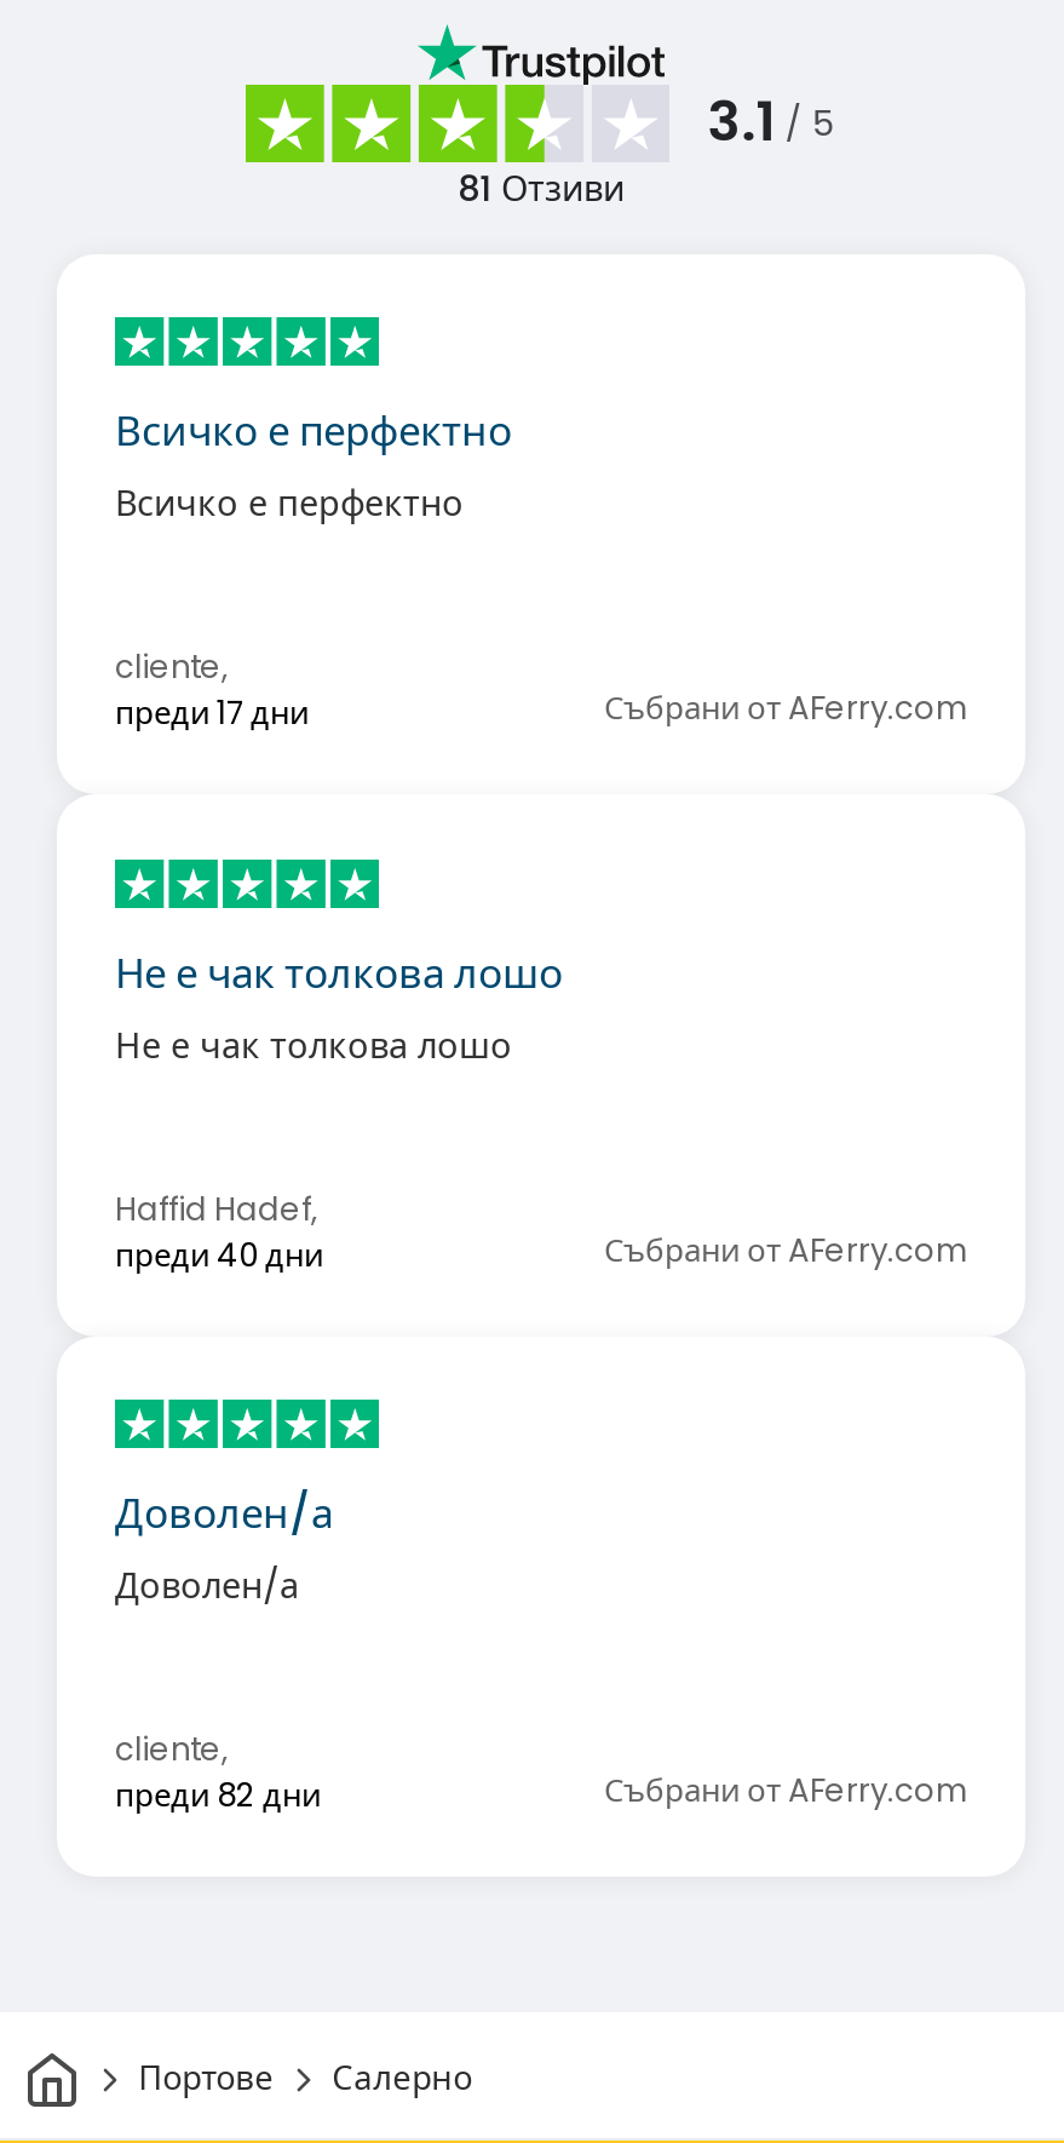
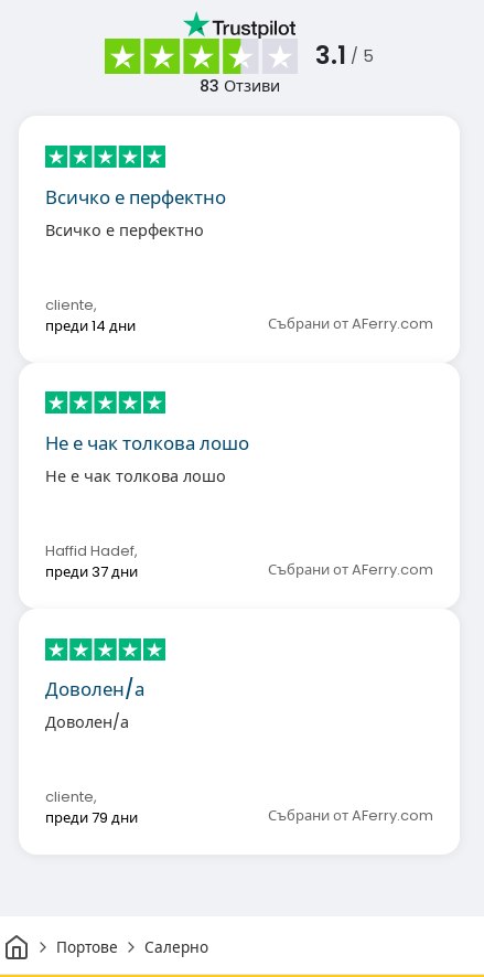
[458,164,625,213] 81Отзиви -> [199,75,279,97] 83Отзиви
[115,691,309,737] преди 17 дни -> [45,315,136,336] преди 14 дни
[115,1232,323,1278] преди 40 дни -> [45,561,138,582] преди 37 дни
[115,1773,321,1819] преди 82 дни -> [45,808,138,829] преди 79 дни

